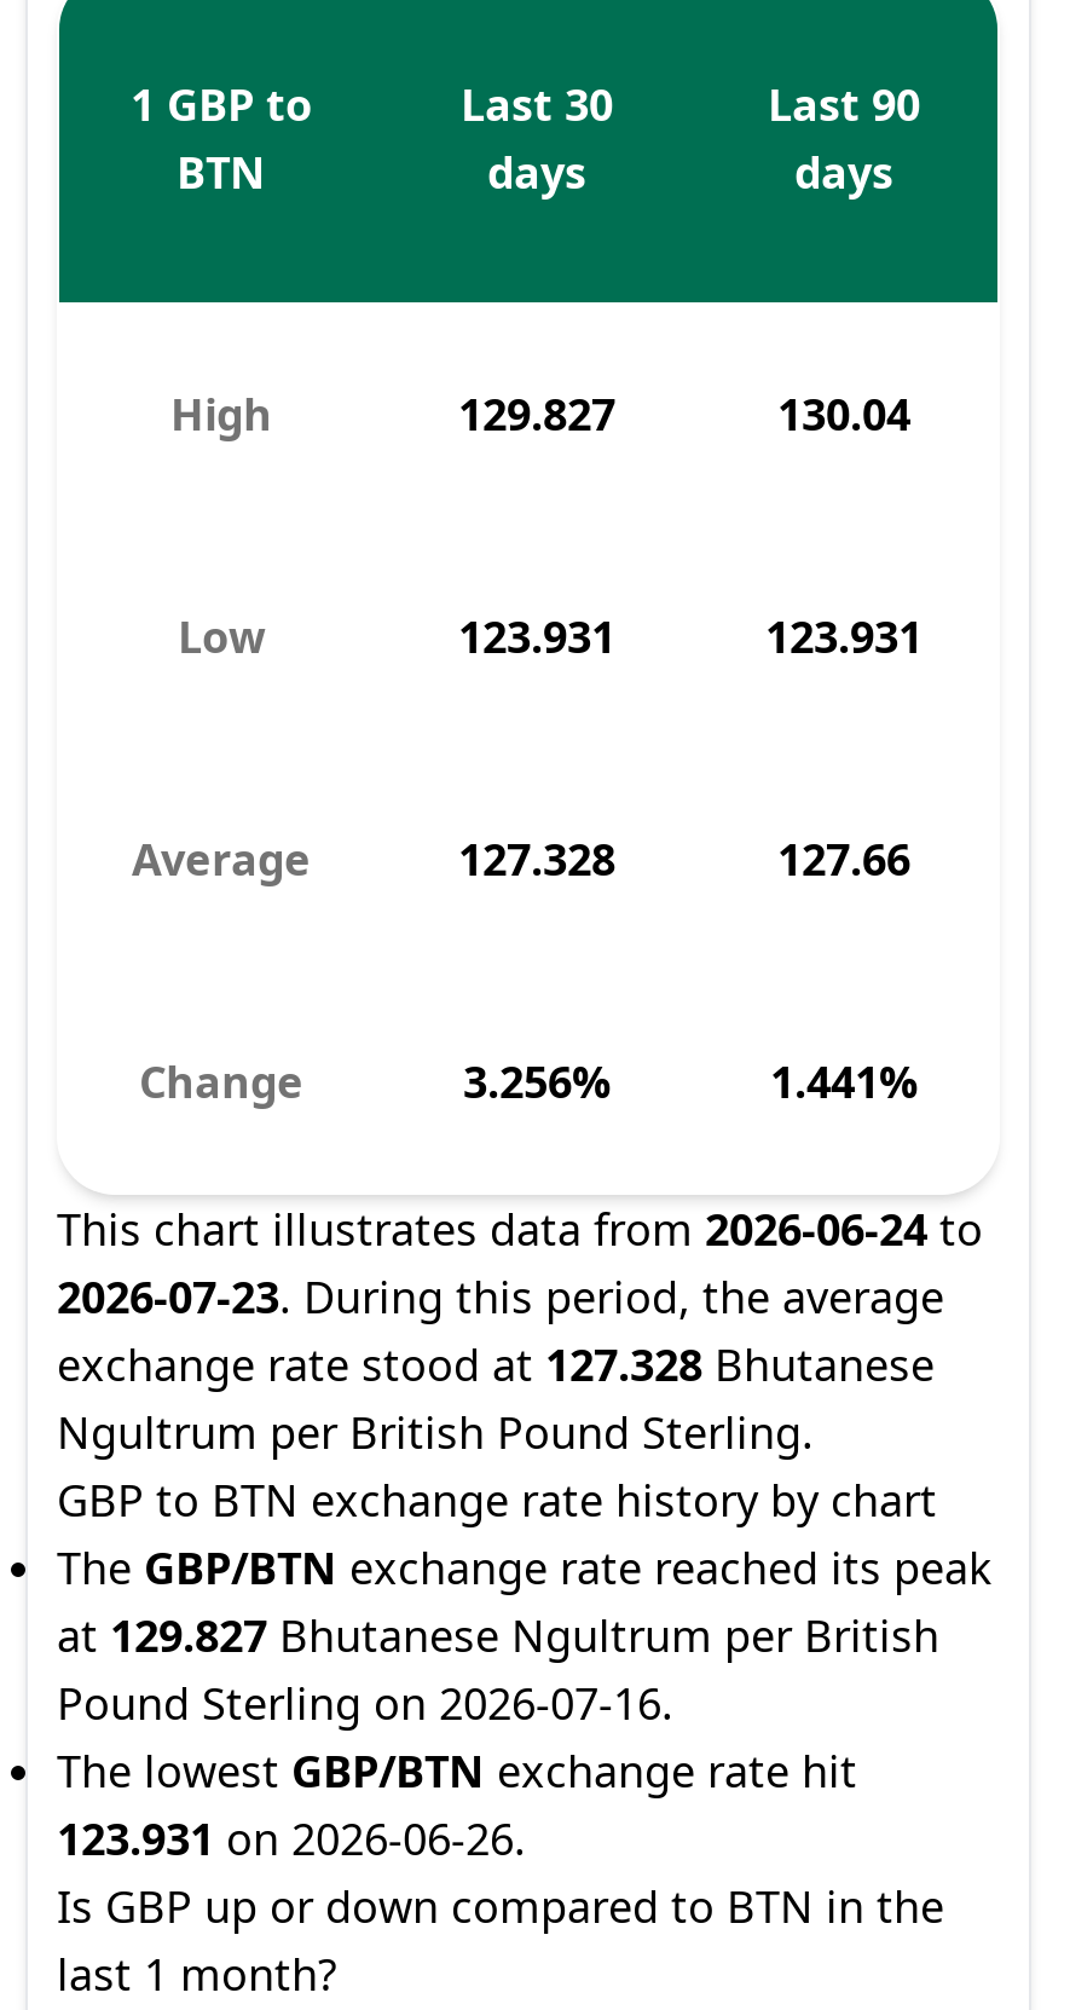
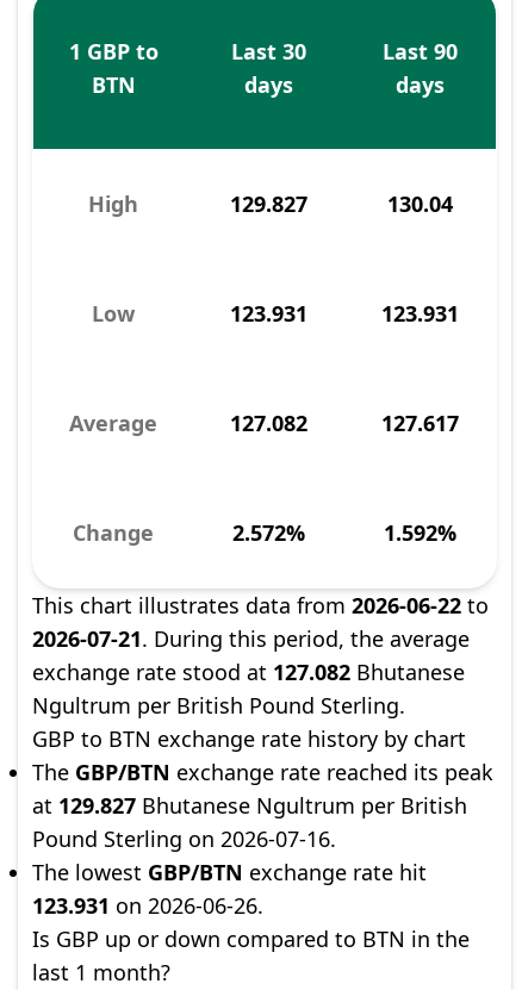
[458,830,615,888] 127.328 -> [230,409,307,437] 127.082
[777,830,910,888] 127.66 -> [381,409,459,437] 127.617
[463,1052,611,1110] 3.256% -> [232,518,305,547] 2.572%
[770,1052,918,1110] 1.441% -> [384,518,456,547] 1.592%
[57,1200,983,1258] This chart illustrates data from 2026-06-24 to -> [32,591,489,619] This chart illustrates data from 2026-06-22 to
[57,1267,944,1325] 2026-07-23. During this period, the average -> [32,624,470,653] 2026-07-21. During this period, the average
[57,1335,935,1393] exchange rate stood at 127.328 Bhutanese -> [32,658,465,686] exchange rate stood at 127.082 Bhutanese

